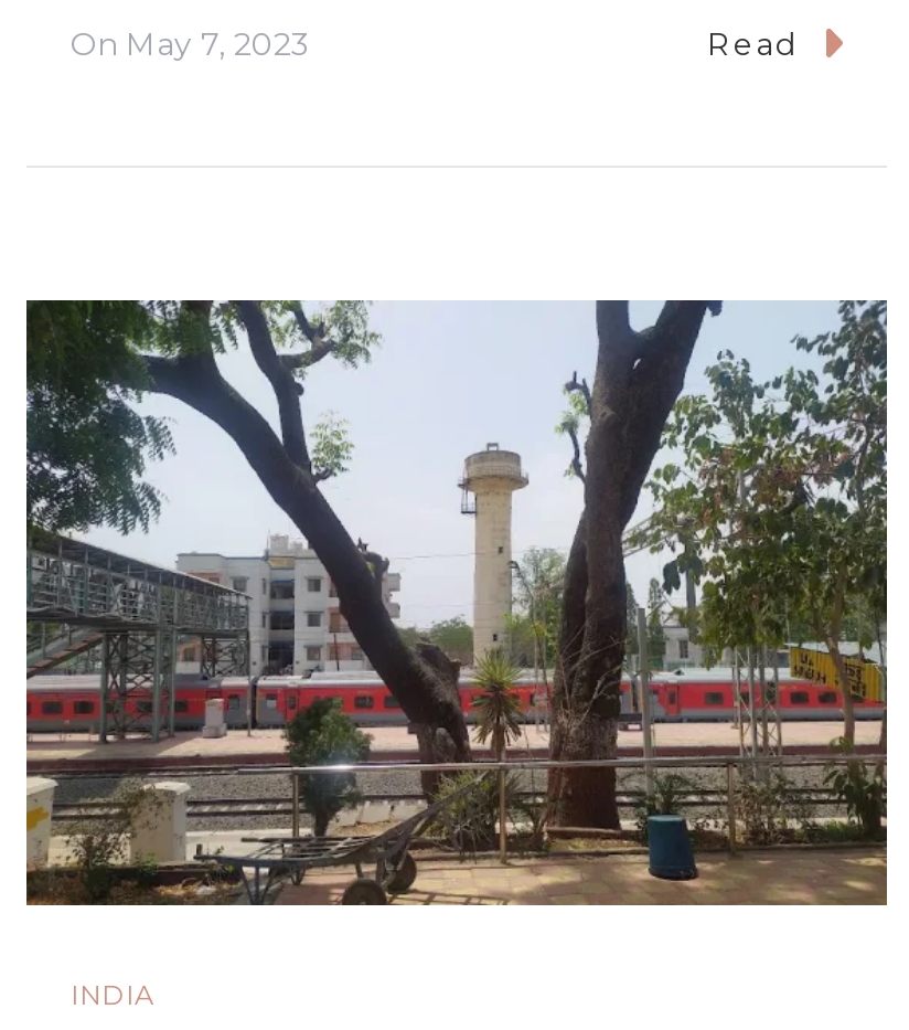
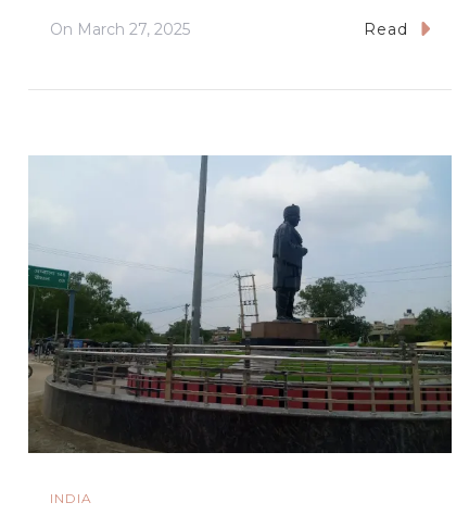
[71,24,309,64] On May 7, 2023 -> [50,20,190,39] On March 27, 2025
[24,299,889,906] [image] -> [27,154,453,454] [image]

